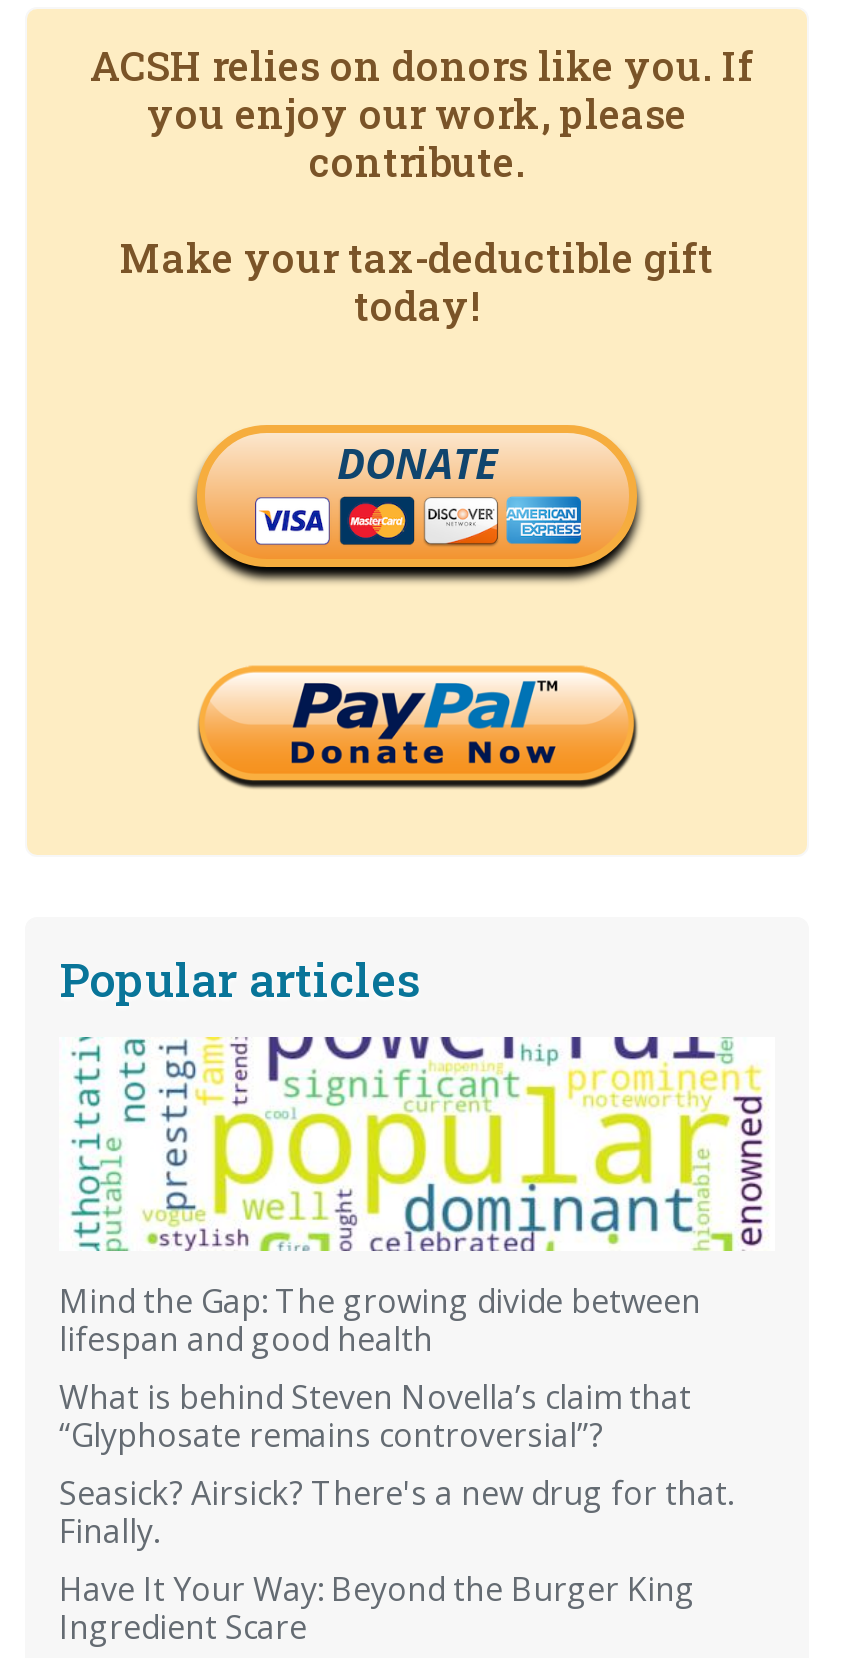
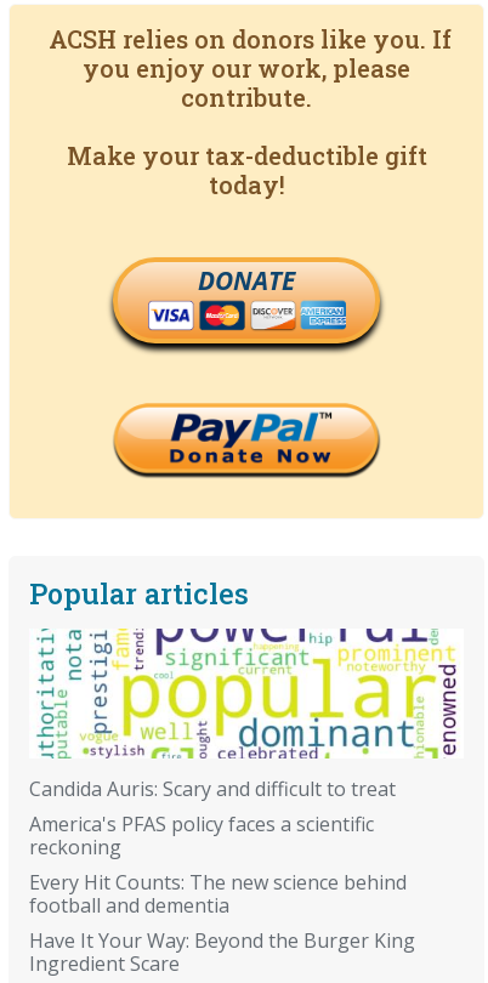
[59,1279,733,1553] Mind the Gap: The growing divide between | lifespan and good health | What is behind Steven Novella’s claim that | “Glyphosate remains controversial”? | Seasick? Airsick? There's a new drug for that. | Finally. -> [29,776,407,919] Candida Auris: Scary and difficult to treat | America's PFAS policy faces a scientific | reckoning | Every Hit Counts: The new science behind | football and dementia

